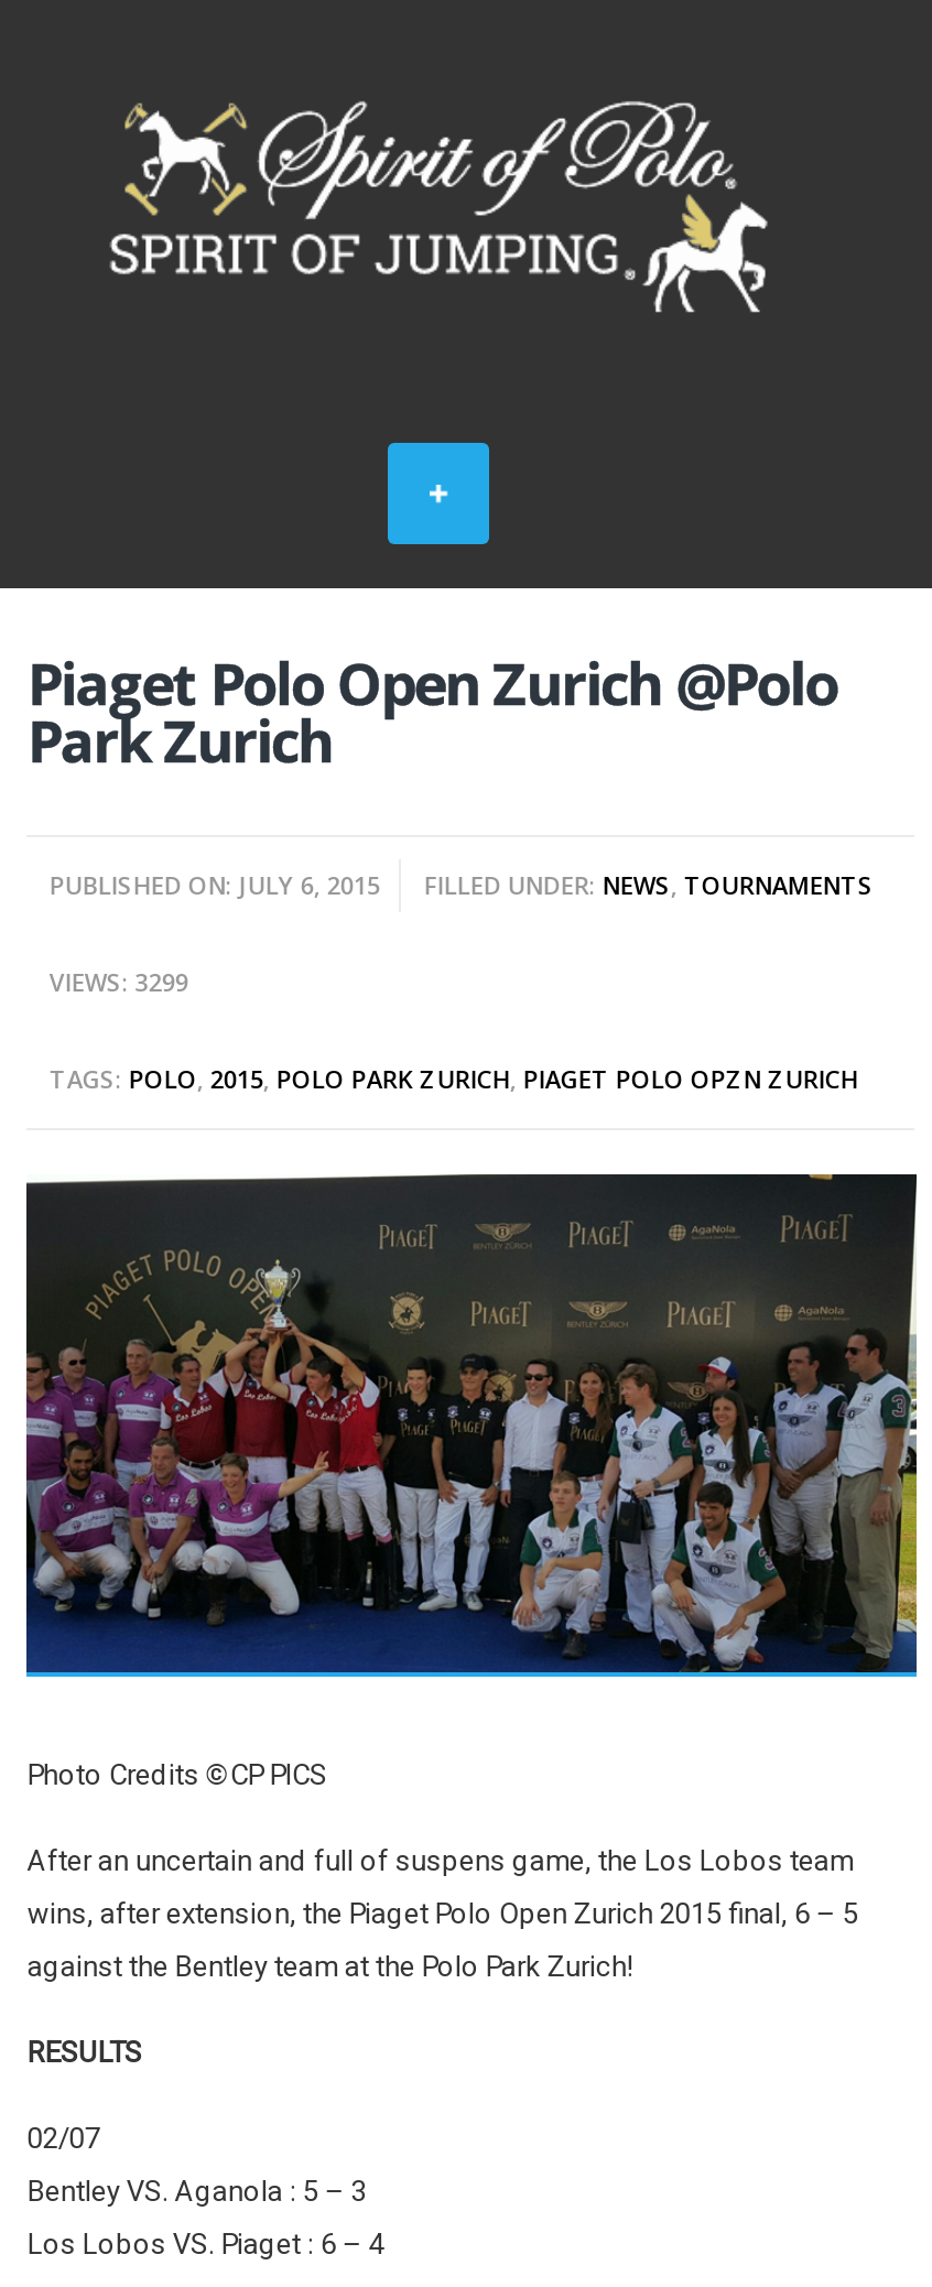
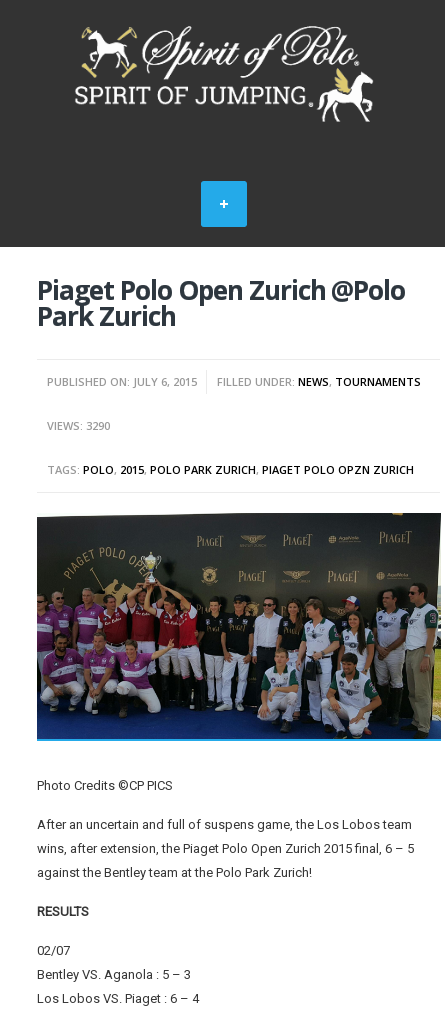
[49,964,188,997] VIEWS: 3299 -> [47,418,110,433] VIEWS: 3290

